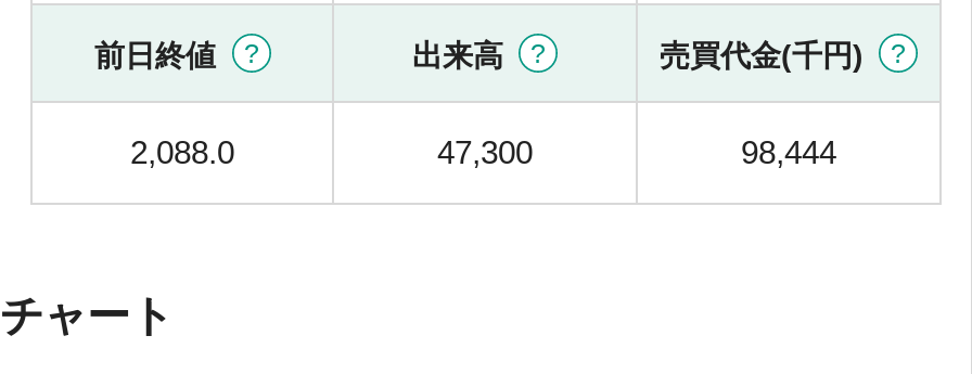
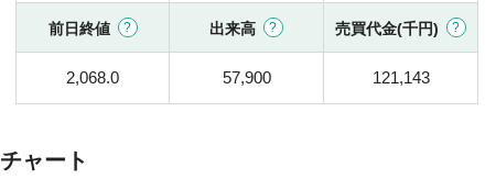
[130,133,234,170] 2,088.0 -> [66,68,119,87] 2,068.0
[437,133,533,170] 47,300 -> [222,68,271,87] 57,900
[741,133,836,170] 98,444 -> [372,68,429,87] 121,143

